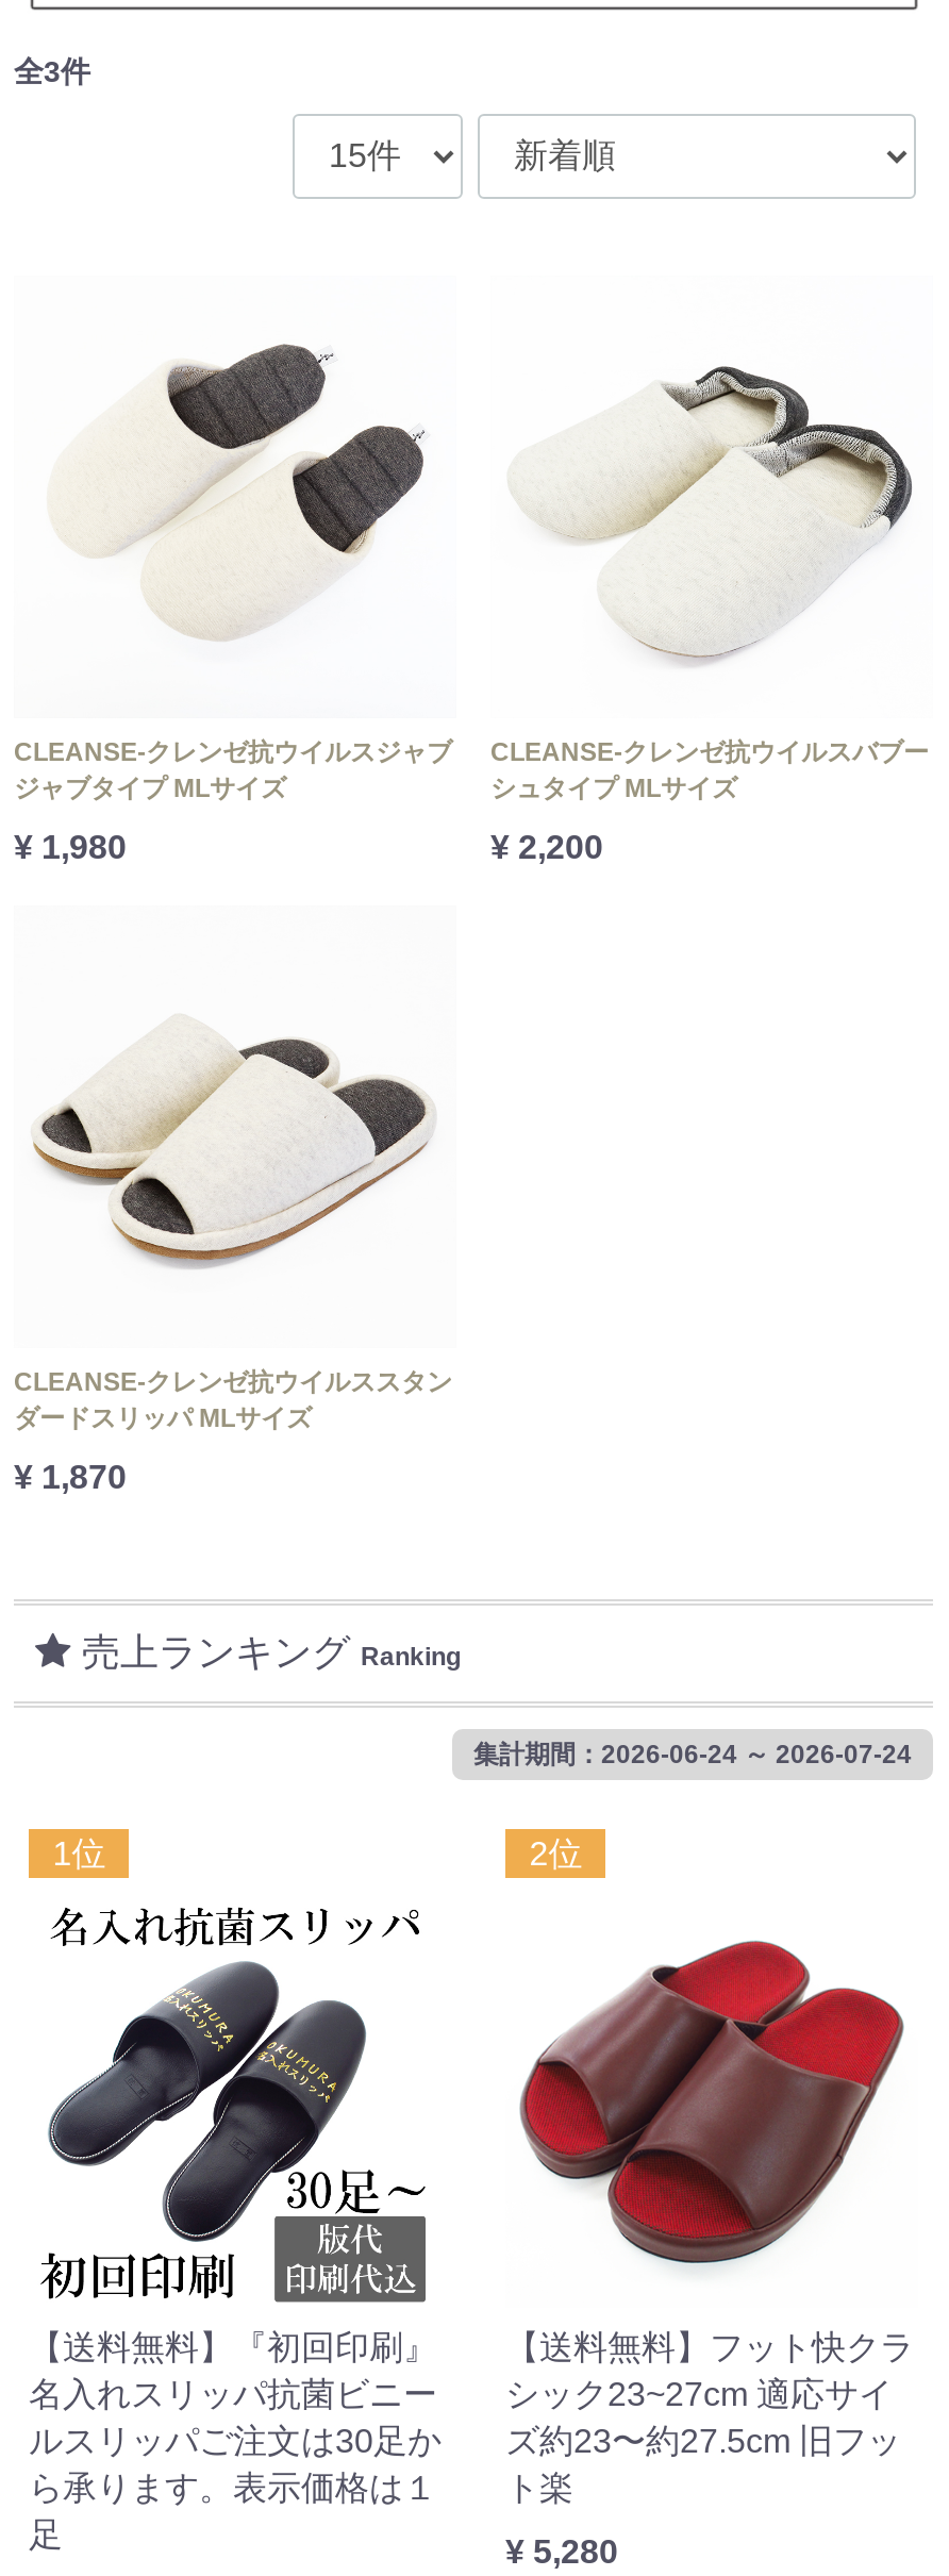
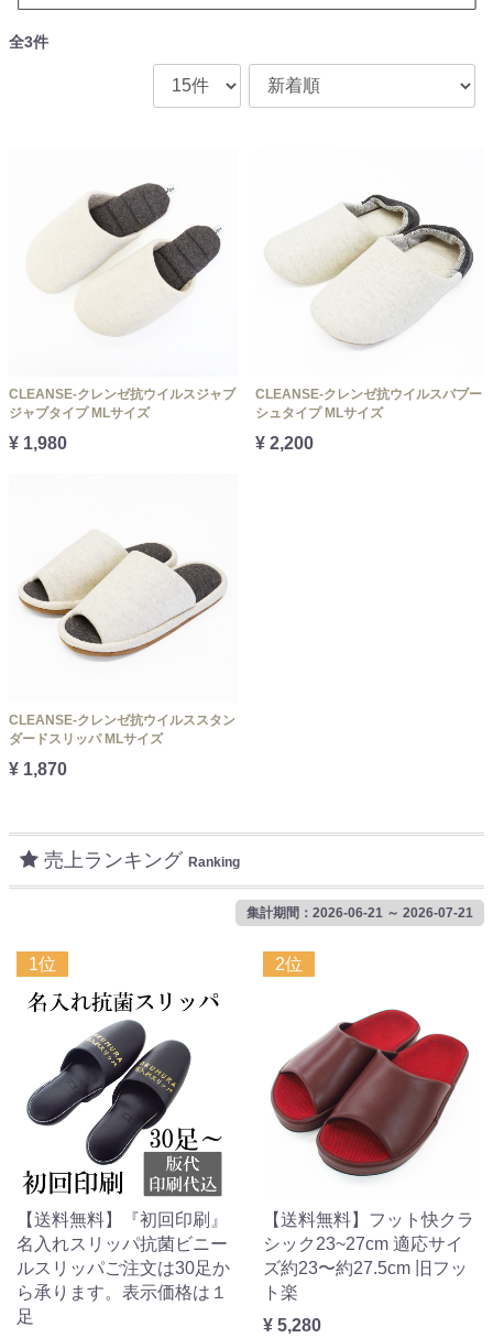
[473,1740,912,1770] 集計期間：2026-06-24 ～ 2026-07-24 -> [246,905,473,921] 集計期間：2026-06-21 ～ 2026-07-21

